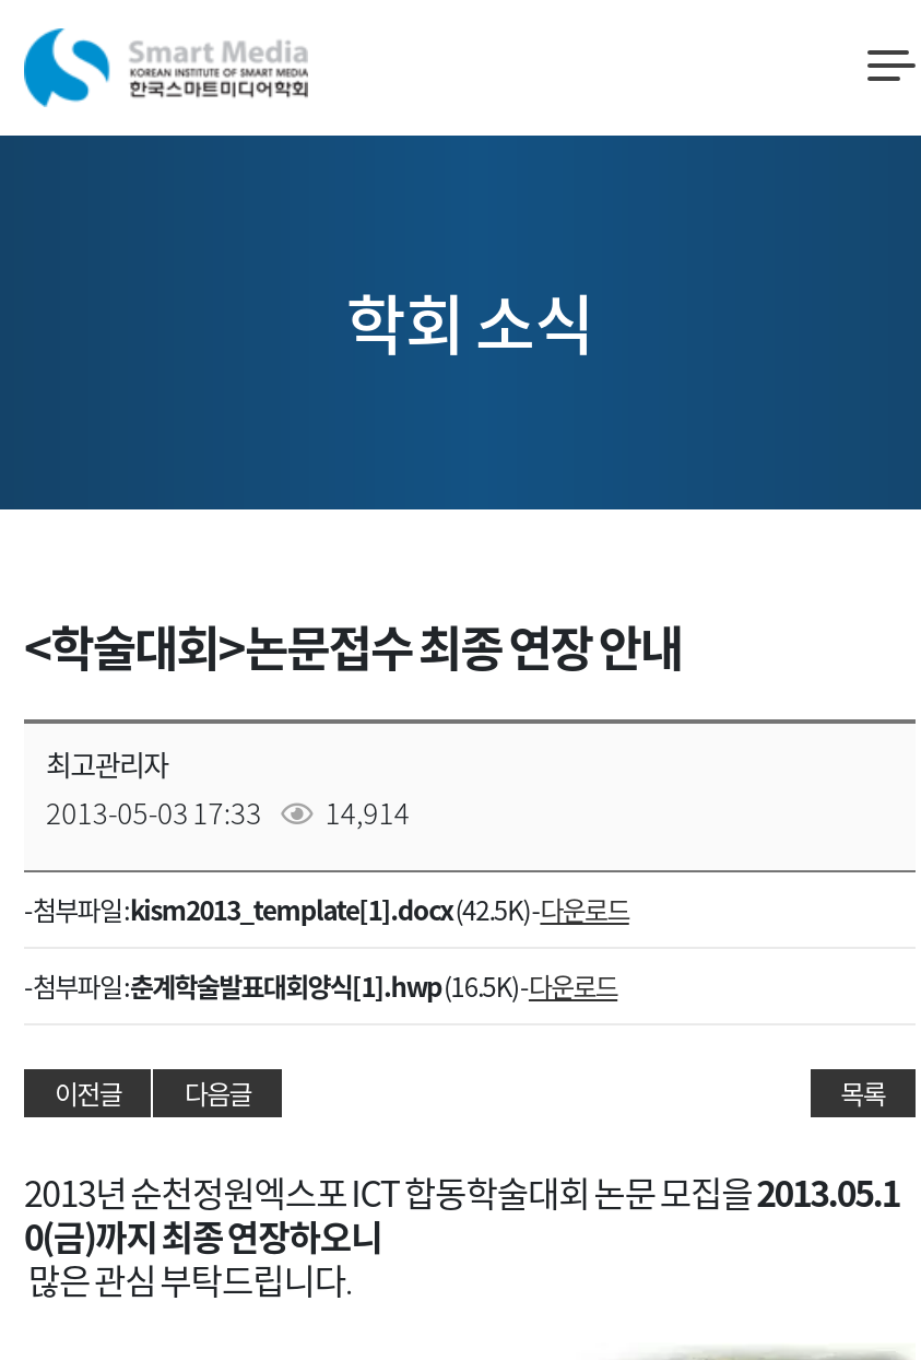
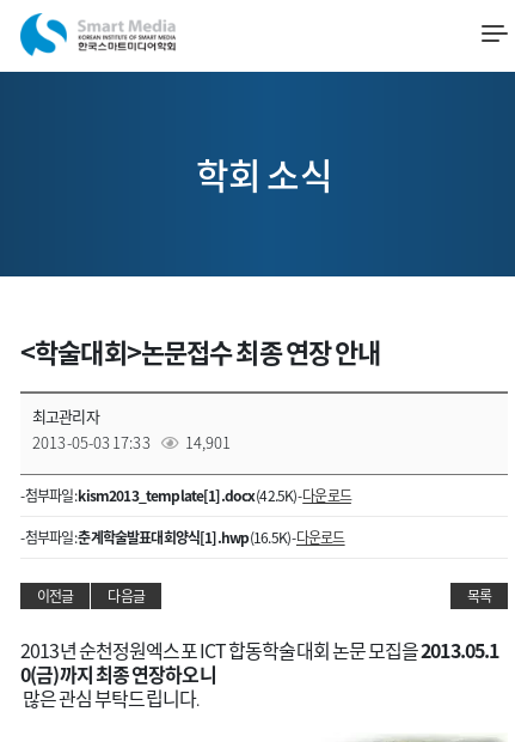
[46,791,410,833] 2013-05-03 17:33 14,914 -> [32,431,231,453] 2013-05-03 17:33 14,901

